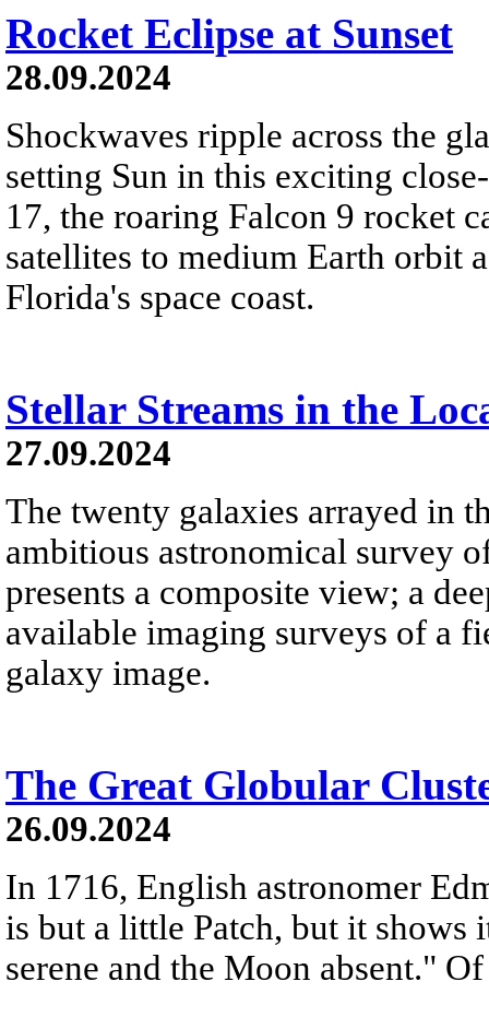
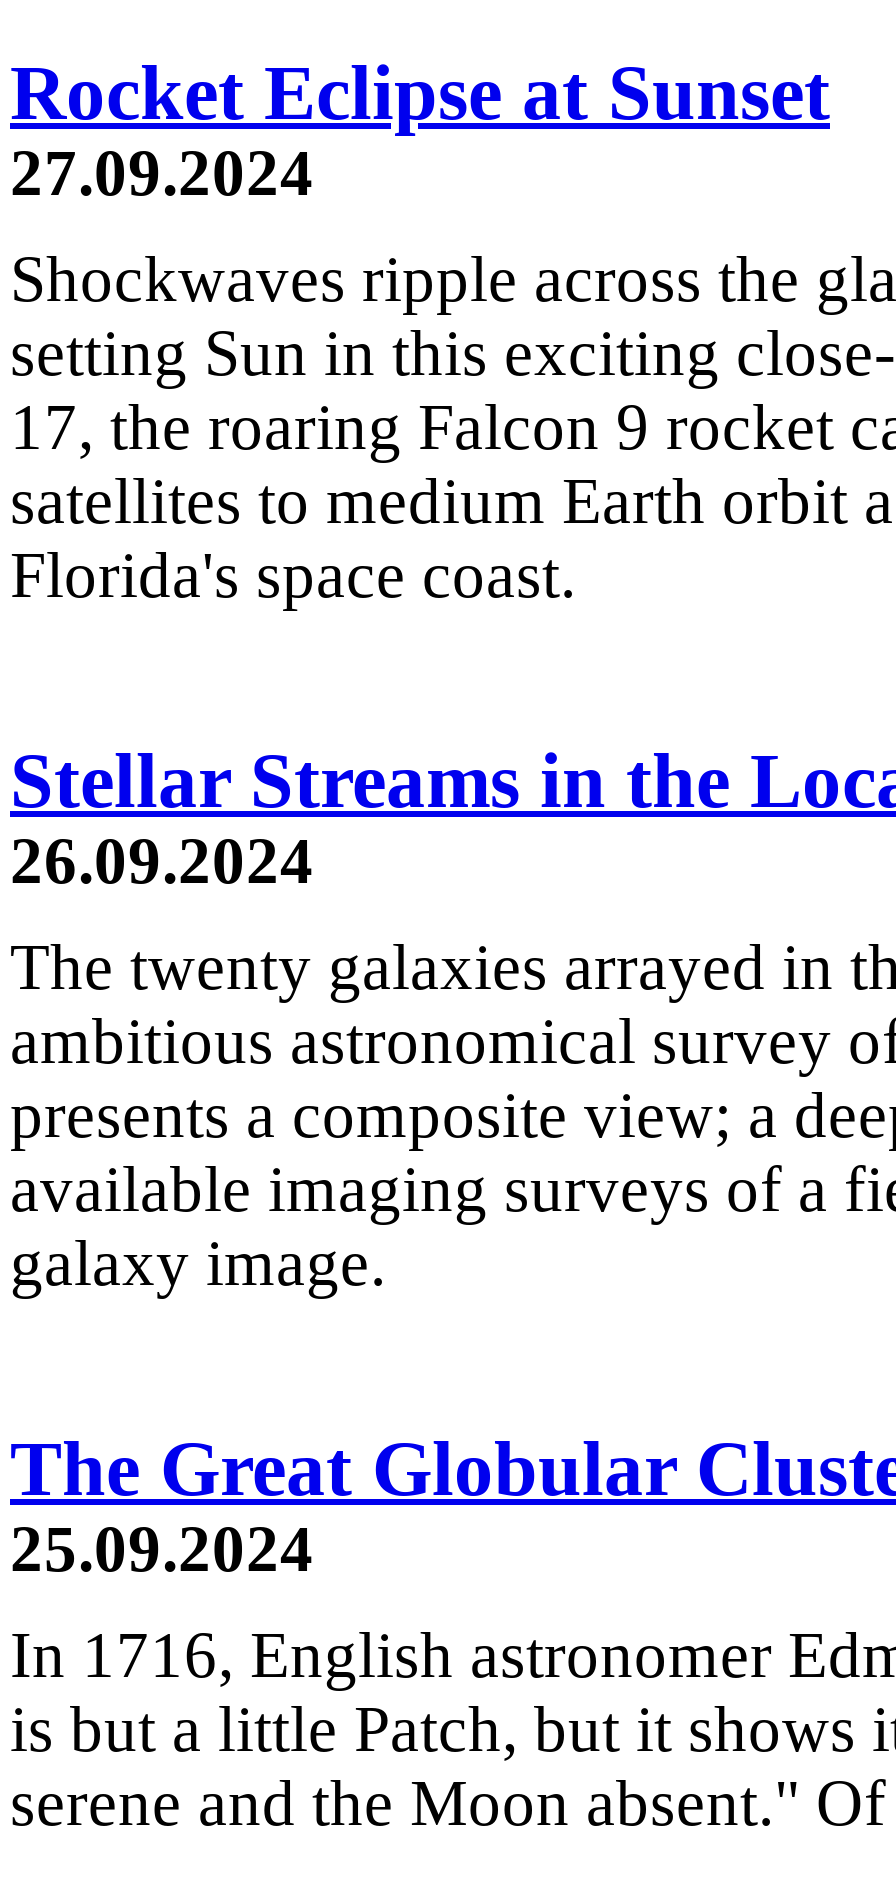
[5,58,171,97] 28.09.2024 -> [10,137,314,209] 27.09.2024
[5,433,171,473] 27.09.2024 -> [10,825,314,897] 26.09.2024
[5,809,171,849] 26.09.2024 -> [10,1513,314,1585] 25.09.2024

